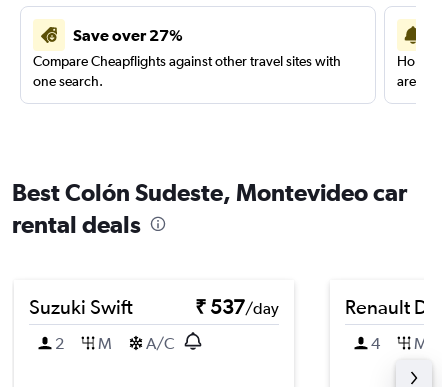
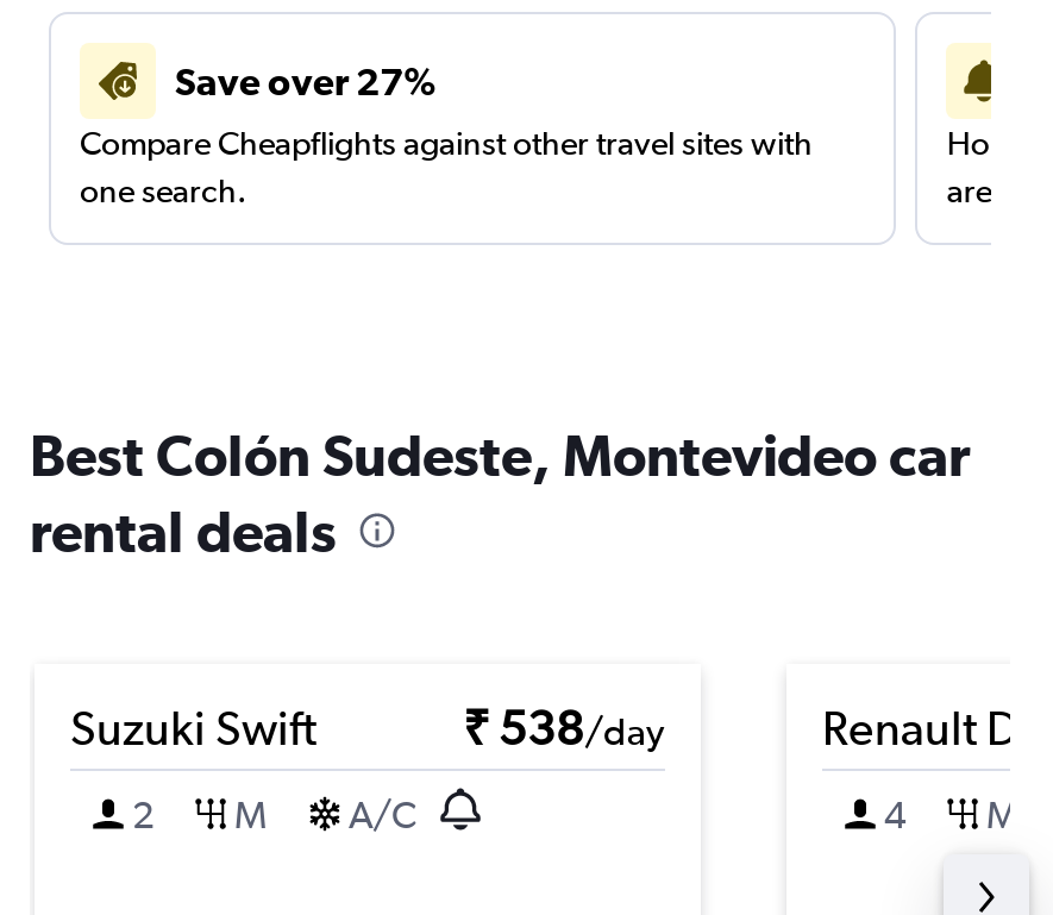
[195,295,279,318] ₹ 537/day -> [463,700,665,754] ₹ 538/day

